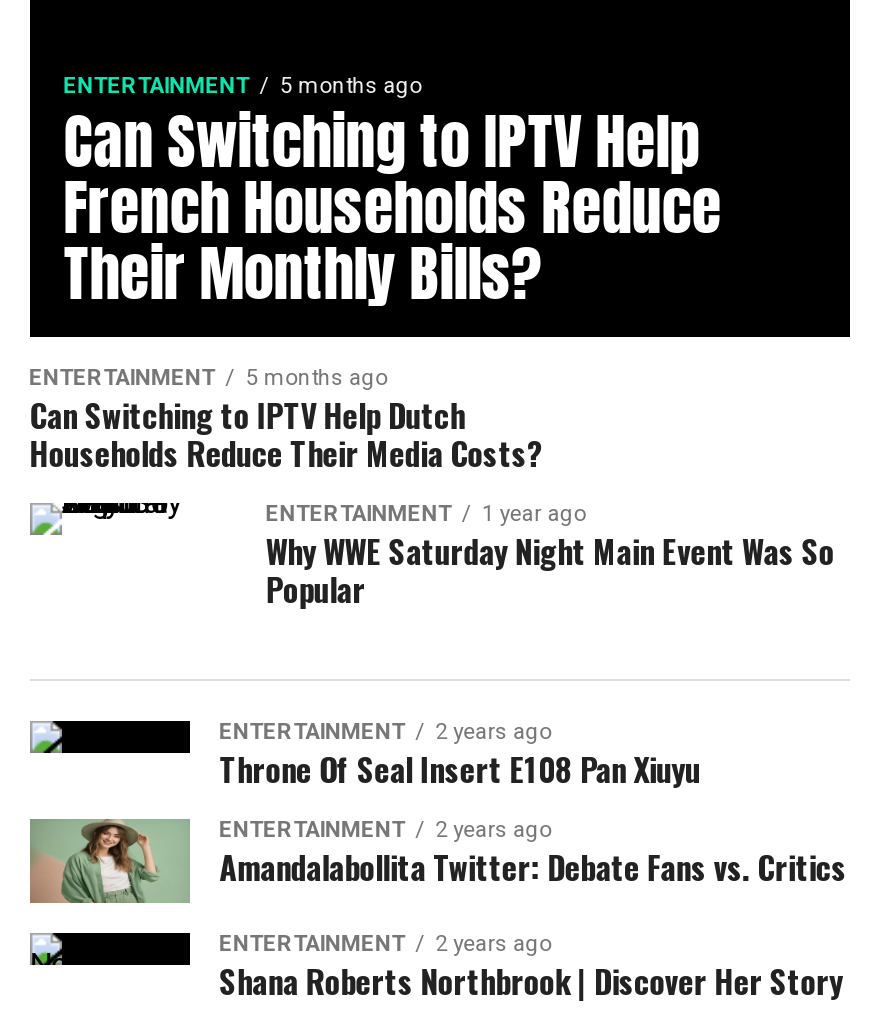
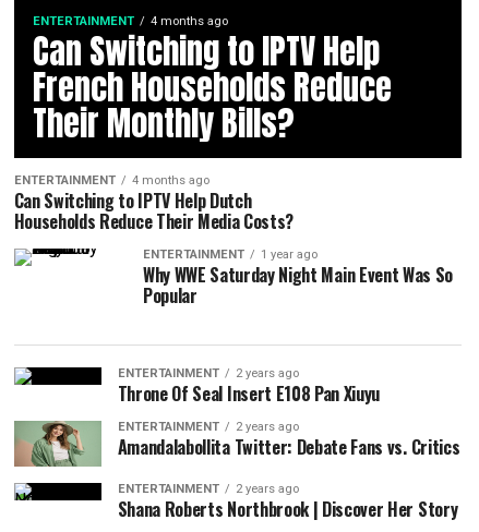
[64,73,422,99] ENTERTAINMENT 5 months ago -> [33,14,228,28] ENTERTAINMENT 4 months ago
[29,365,387,391] ENTERTAINMENT 5 months ago -> [14,173,209,188] ENTERTAINMENT 4 months ago

